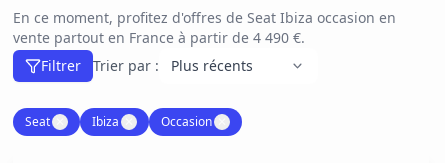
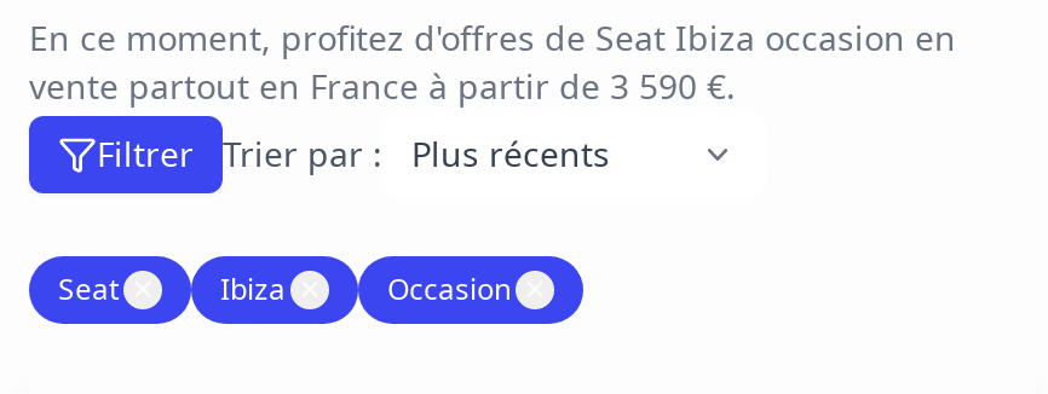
[13,29,305,46] vente partout en France à partir de 4 490 €. -> [29,65,736,106] vente partout en France à partir de 3 590 €.

